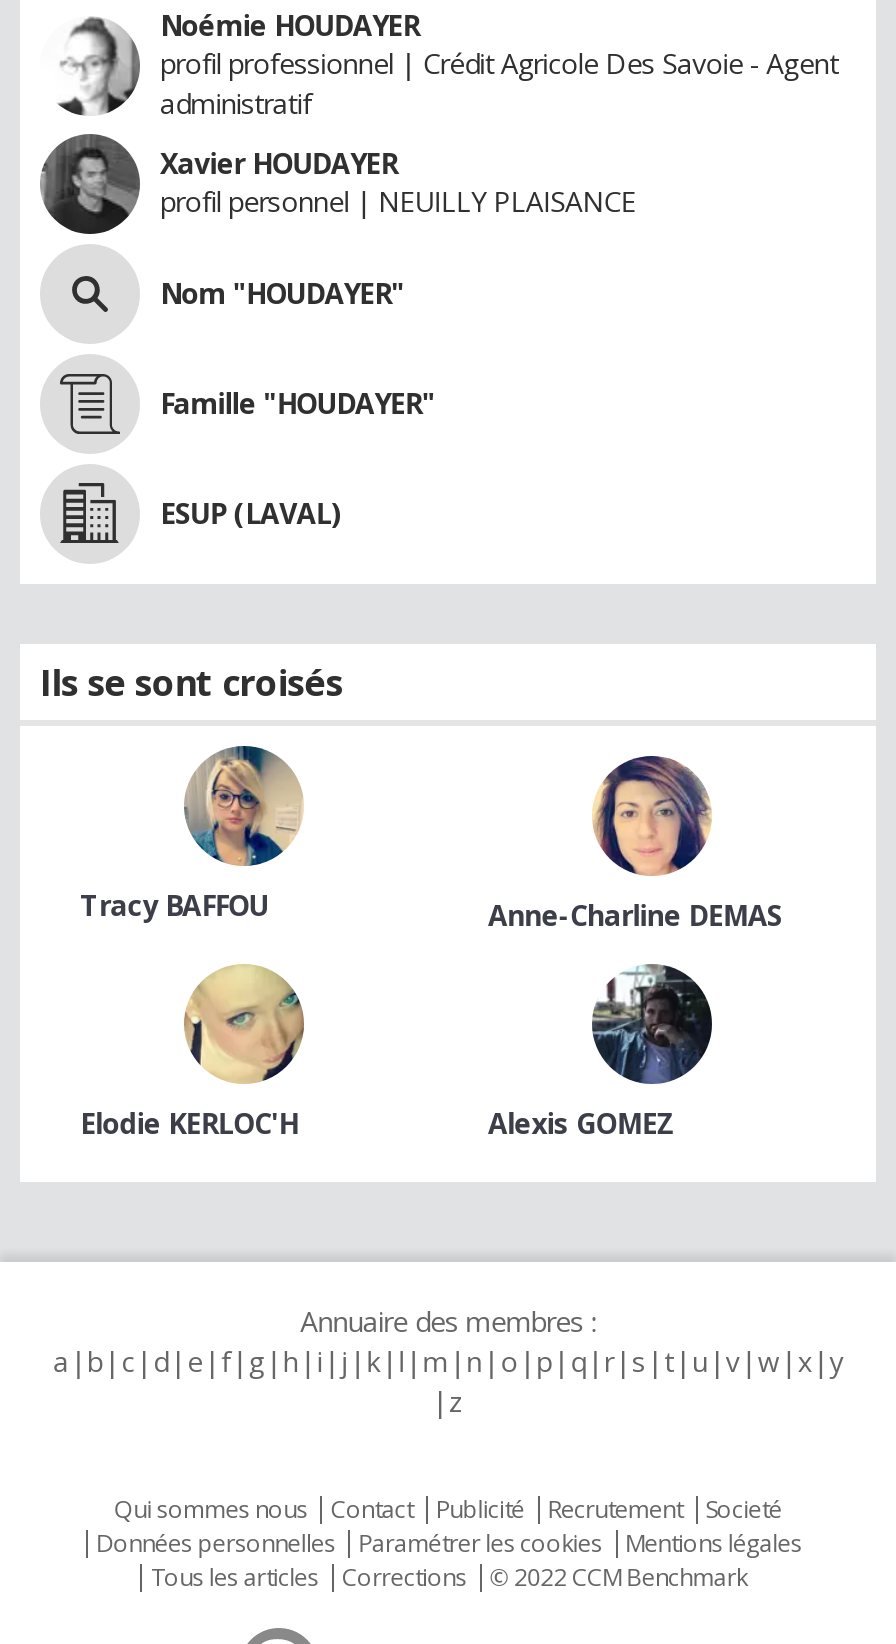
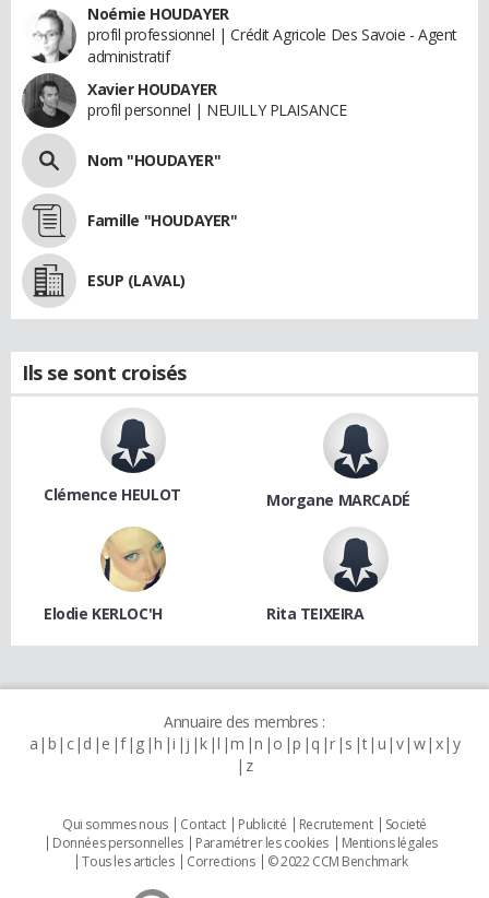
[80,744,782,934] [image] | Tracy BAFFOU | Anne-Charline DEMAS -> [44,407,410,510] [image] | Clémence HEULOT | Morgane MARCADÉ
[592,754,712,876] [image] -> [324,413,387,480] [image]
[488,964,714,1142] [image] | Alexis GOMEZ -> [266,528,389,624] [image] | Rita TEIXEIRA

